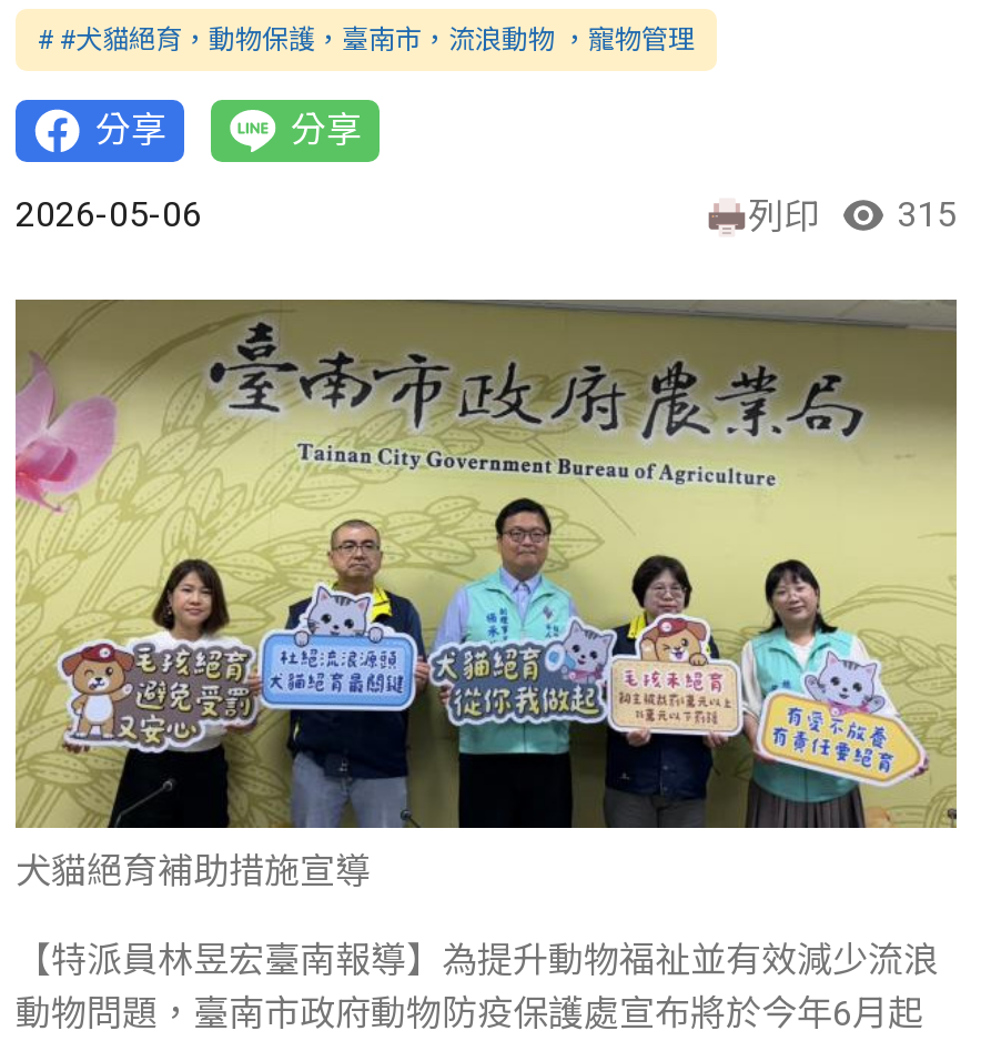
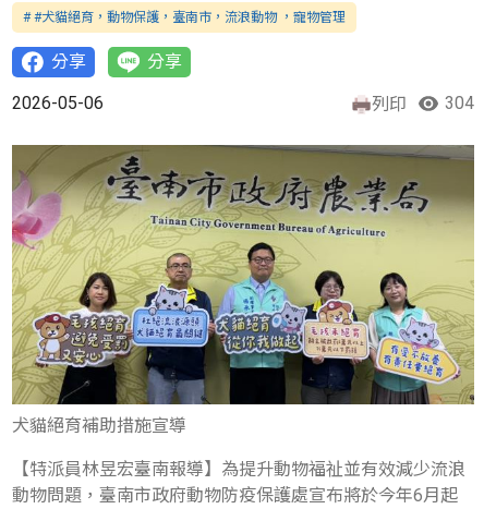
[748,193,957,237] 列印 315 -> [372,93,474,114] 列印 304

